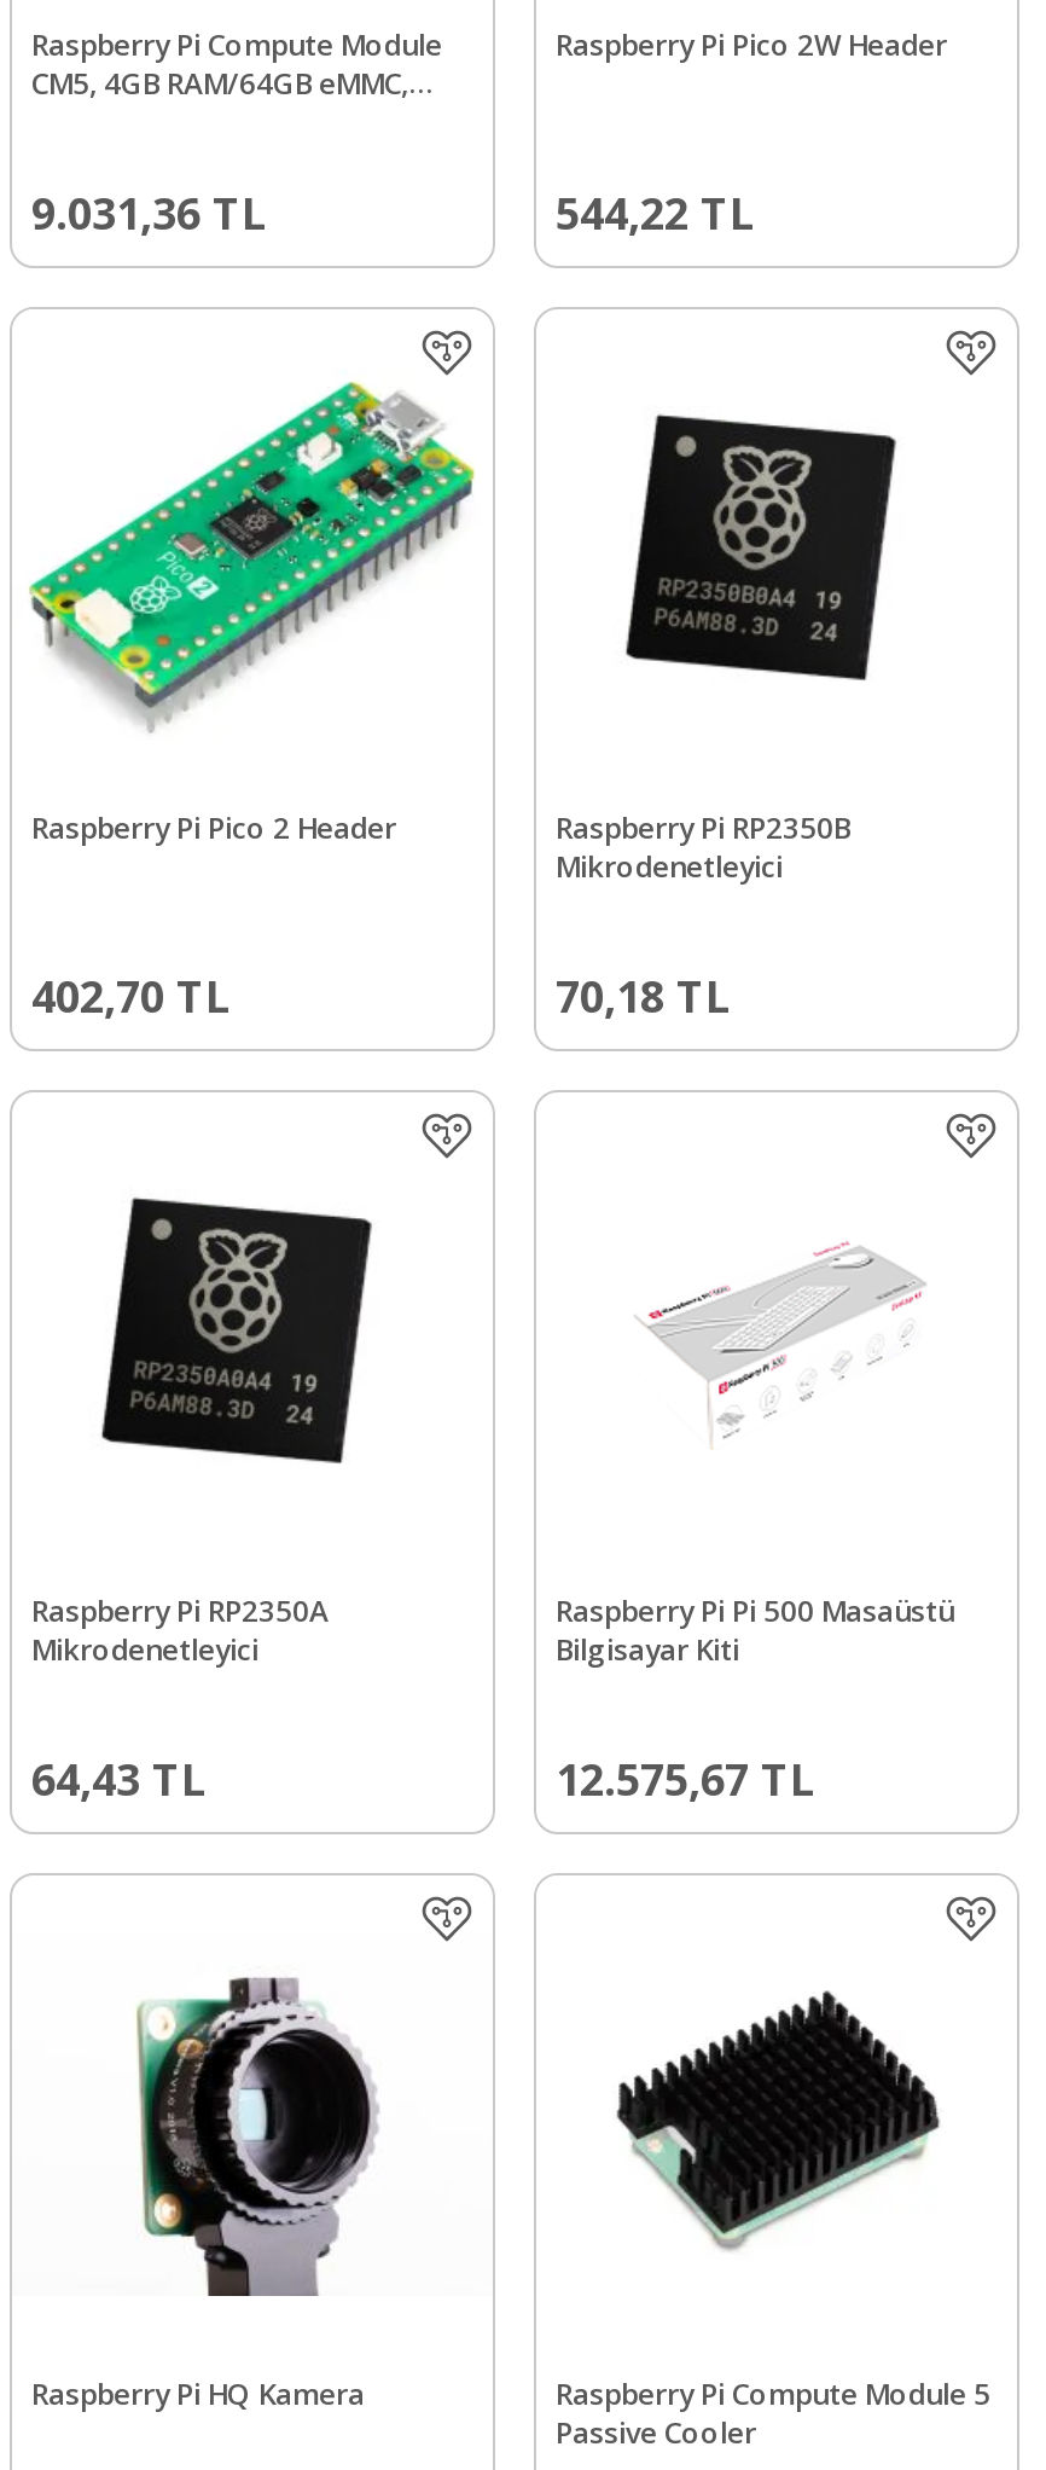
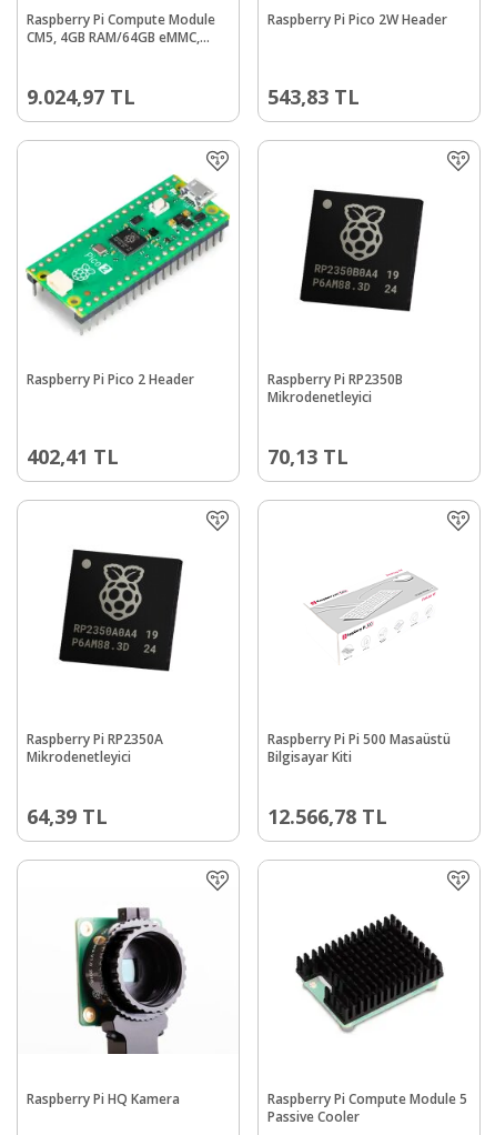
[31,183,268,241] 9.031,36 TL -> [27,83,135,110] 9.024,97 TL
[556,183,756,241] 544,22 TL -> [267,83,360,110] 543,83 TL
[31,966,232,1024] 402,70 TL -> [27,443,119,469] 402,41 TL
[556,966,732,1024] 70,18 TL -> [267,443,348,469] 70,13 TL
[31,1749,208,1807] 64,43 TL -> [27,803,108,829] 64,39 TL
[556,1749,817,1807] 12.575,67 TL -> [267,803,387,829] 12.566,78 TL

